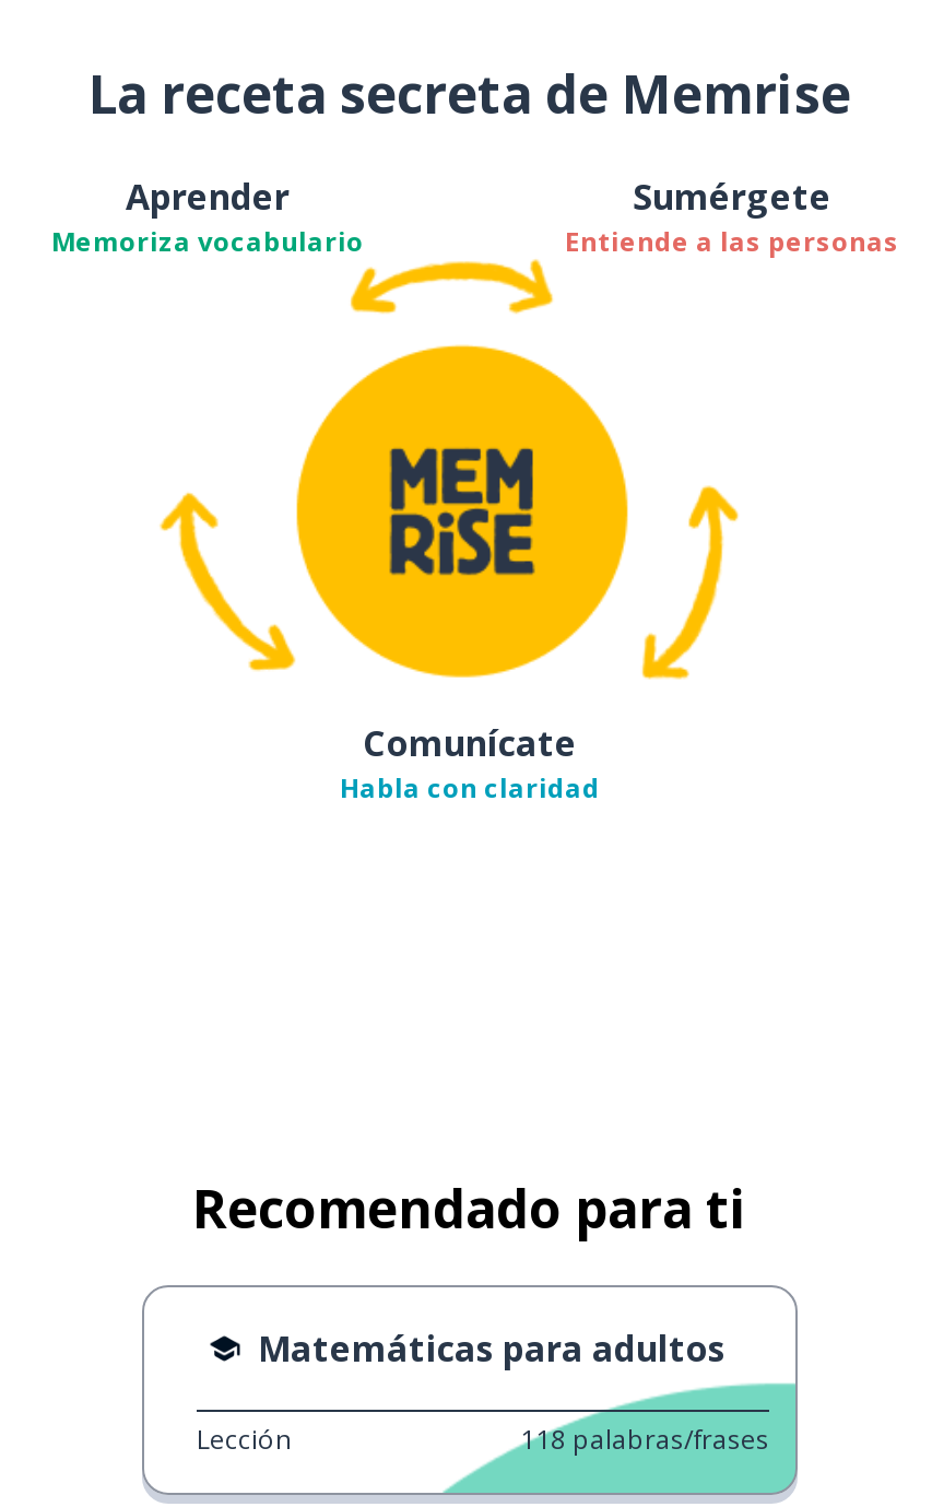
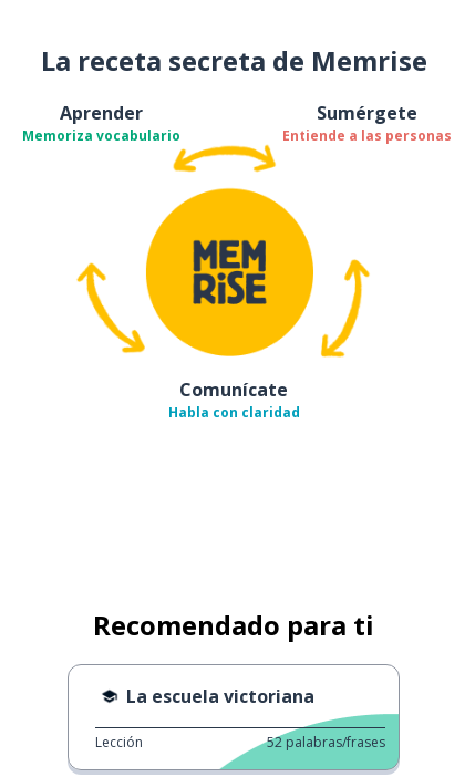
[258,1324,725,1372] Matemáticas para adultos -> [126,684,314,708] La escuela victoriana
[520,1420,769,1457] 118 palabras/frases -> [267,733,385,751] 52 palabras/frases

